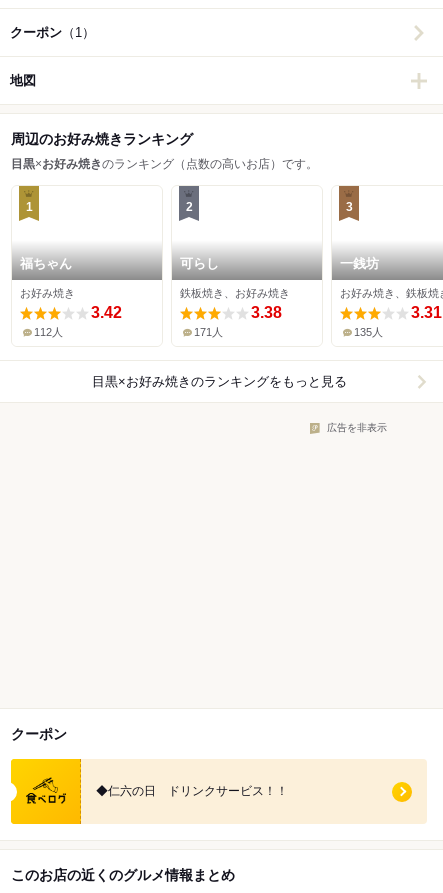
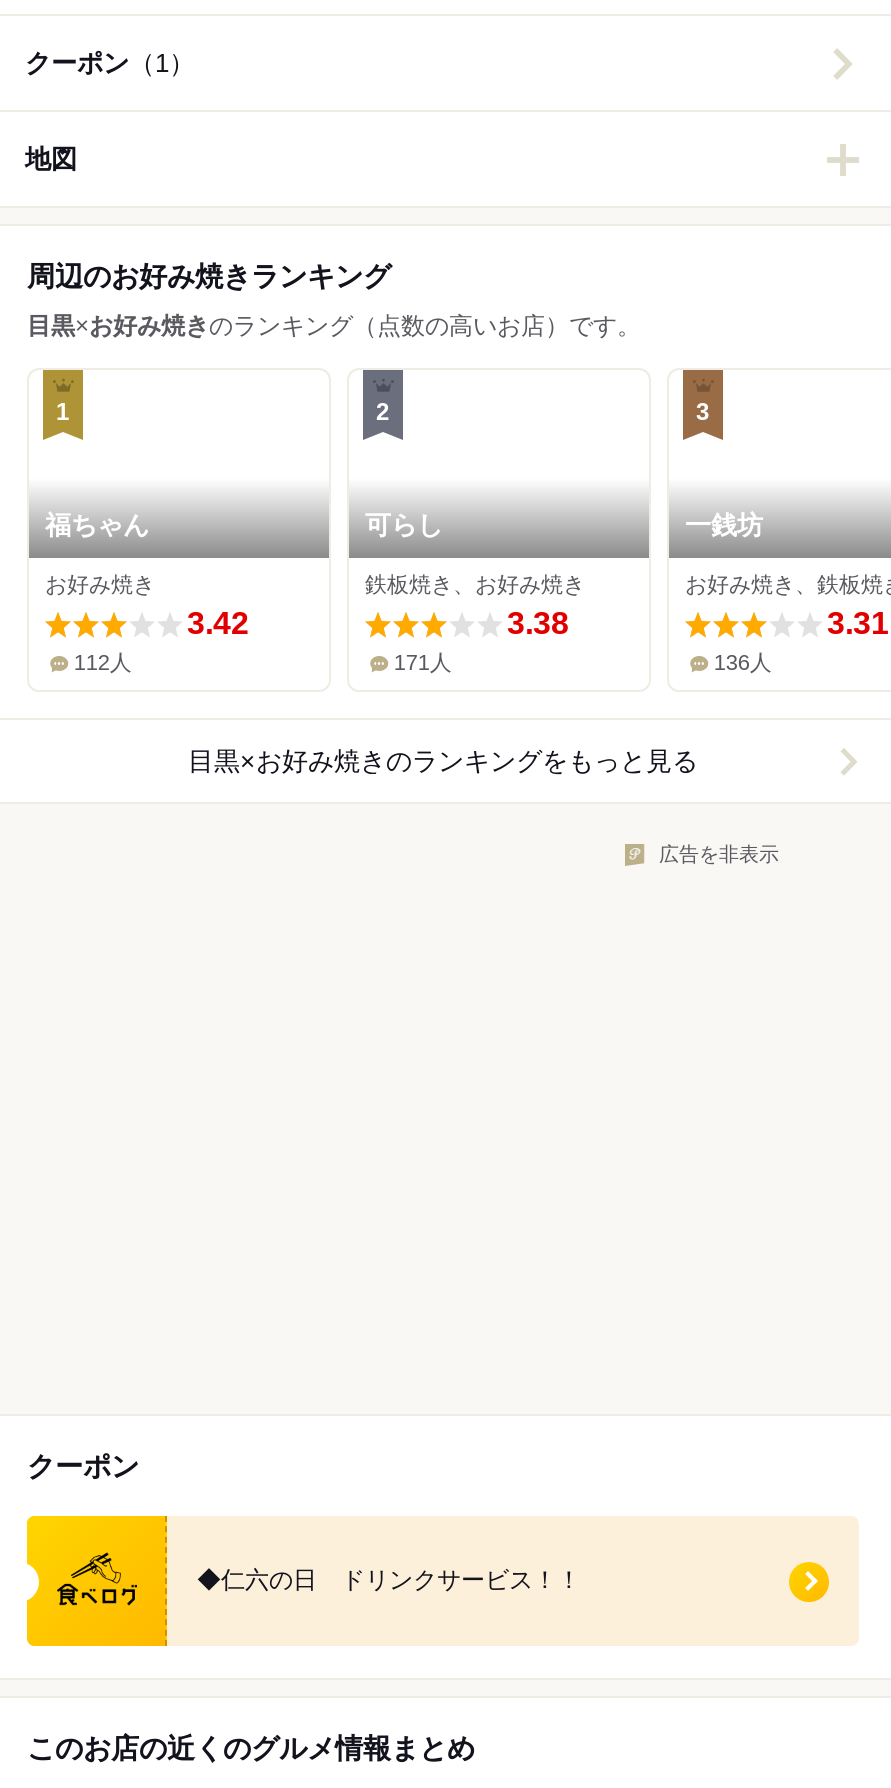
[354,326,383,338] 135人 -> [714,651,772,675] 136人

